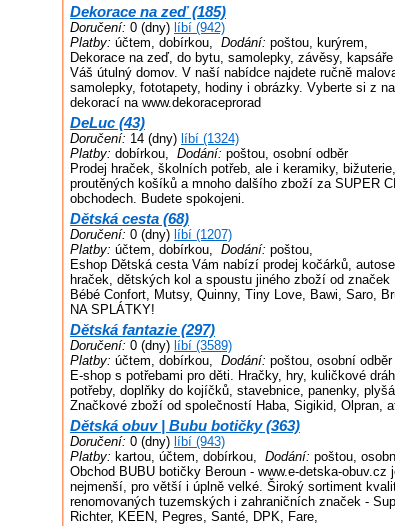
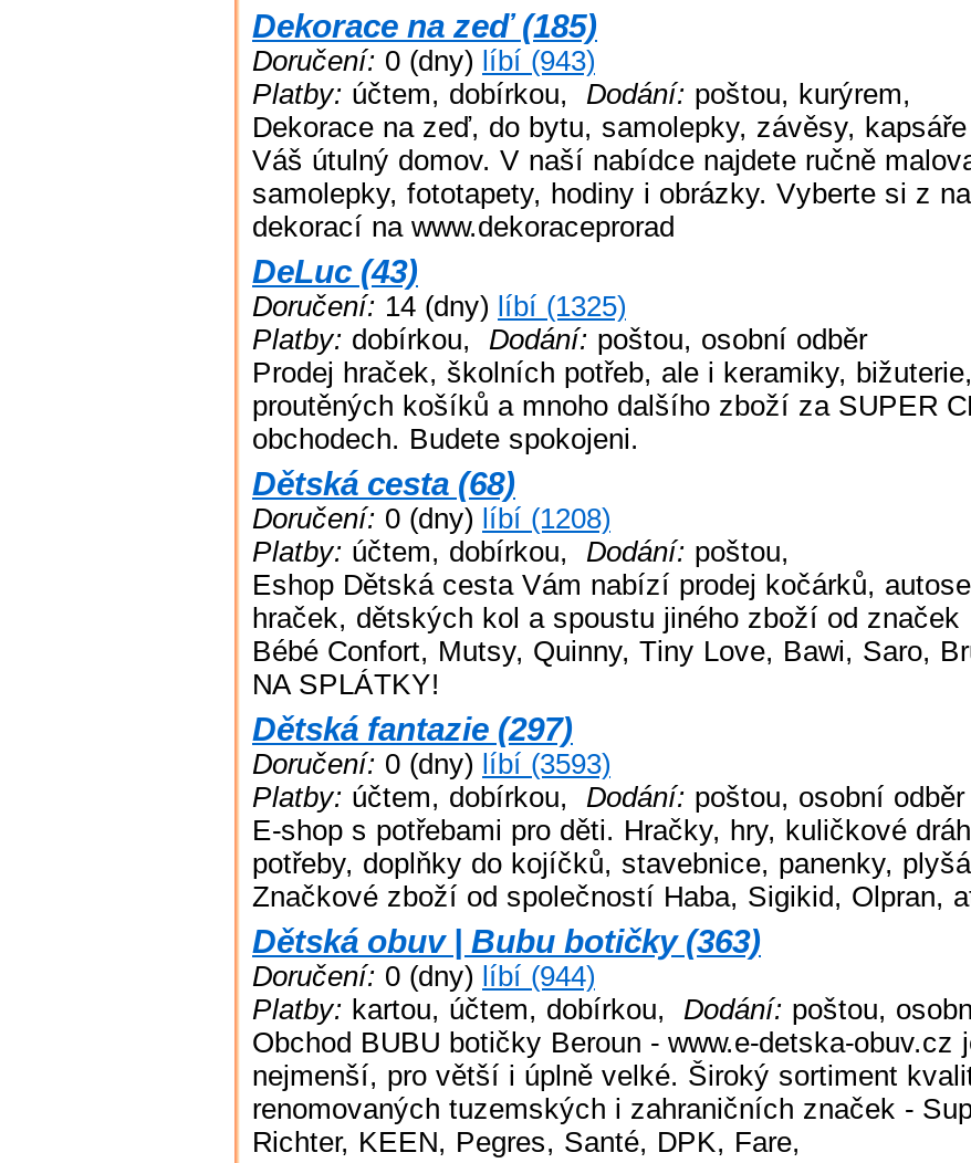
[70,20,225,35] Doručení: 0 (dny) líbí (942) -> none
[70,131,239,146] Doručení: 14 (dny) líbí (1324) -> [252,290,626,323] Doručení: 14 (dny) líbí (1325)
[70,227,232,242] Doručení: 0 (dny) líbí (1207) -> [252,502,610,535] Doručení: 0 (dny) líbí (1208)
[70,338,232,353] Doručení: 0 (dny) líbí (3589) -> [252,747,610,780] Doručení: 0 (dny) líbí (3593)
moved [70,434,225,449] -> [252,44,595,77]: Doručení: 0 (dny) líbí (943)
none -> [252,960,595,993] Doručení: 0 (dny) líbí (944)

